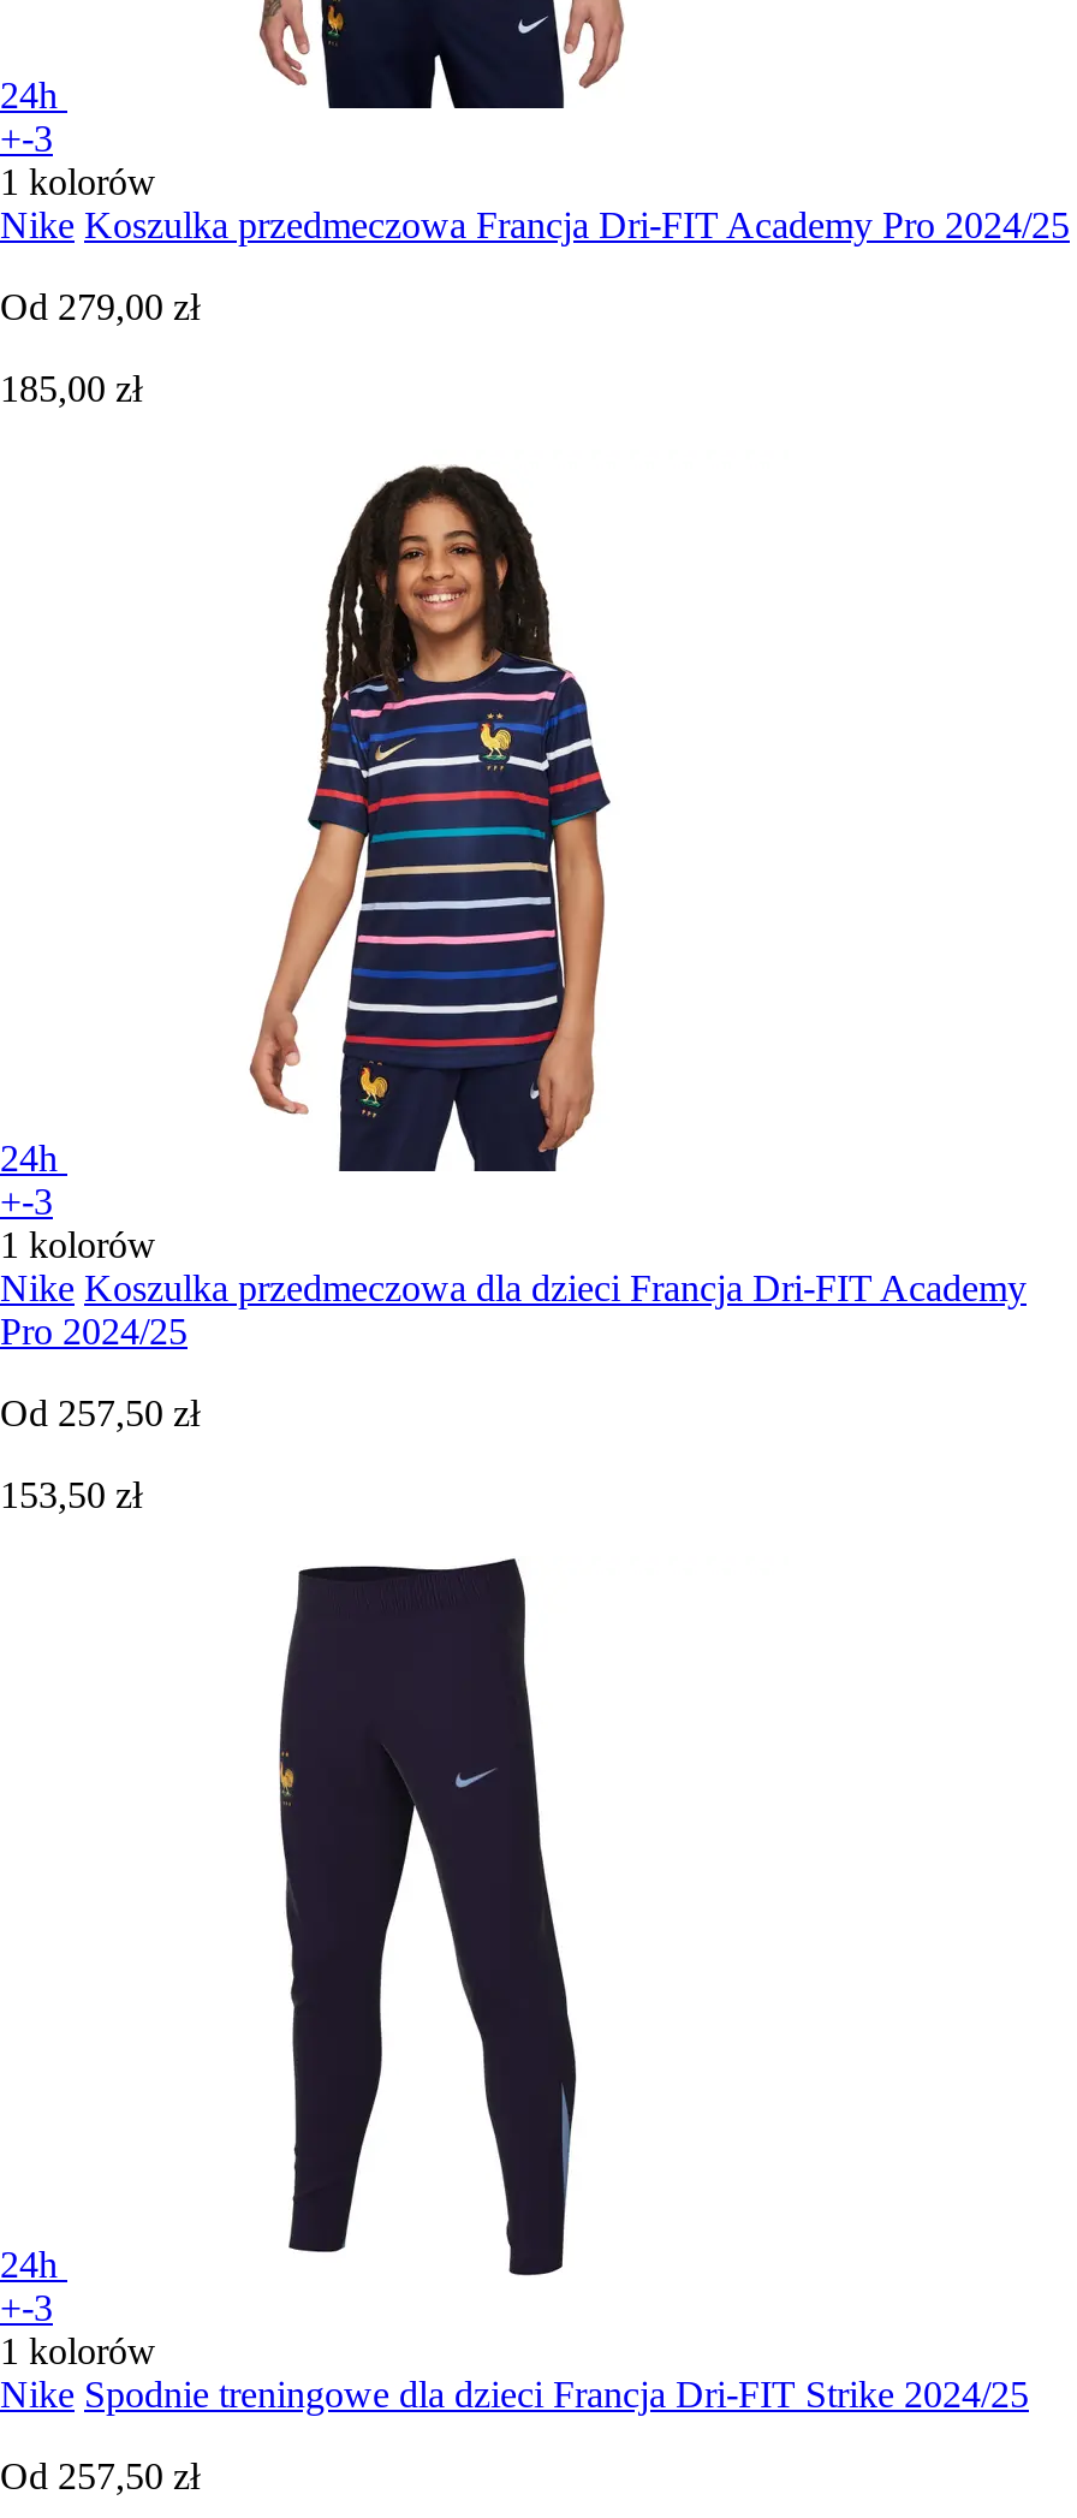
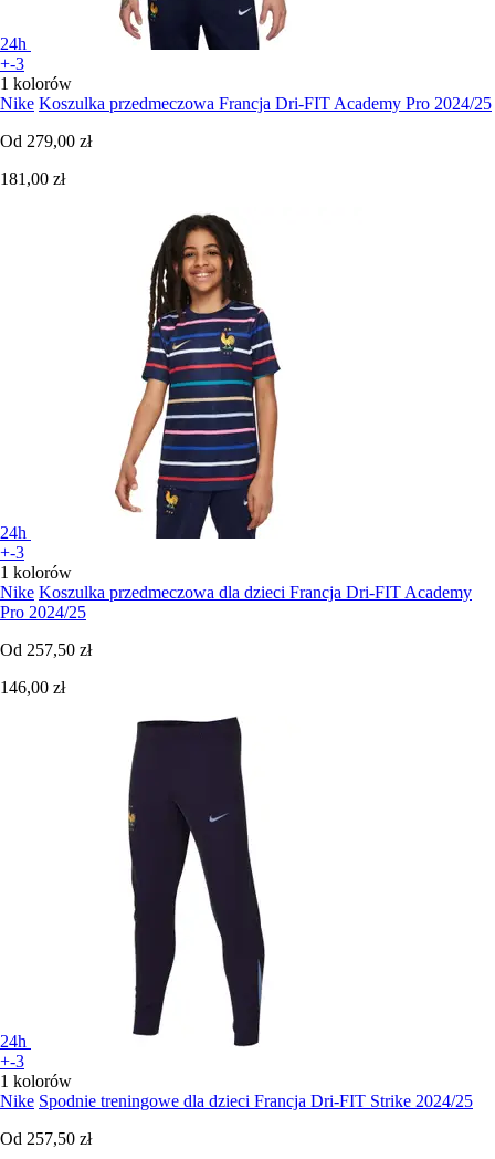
[0,369,142,410] 185,00 zł -> [0,170,65,188] 181,00 zł
[0,1475,142,1516] 153,50 zł -> [0,678,65,697] 146,00 zł

